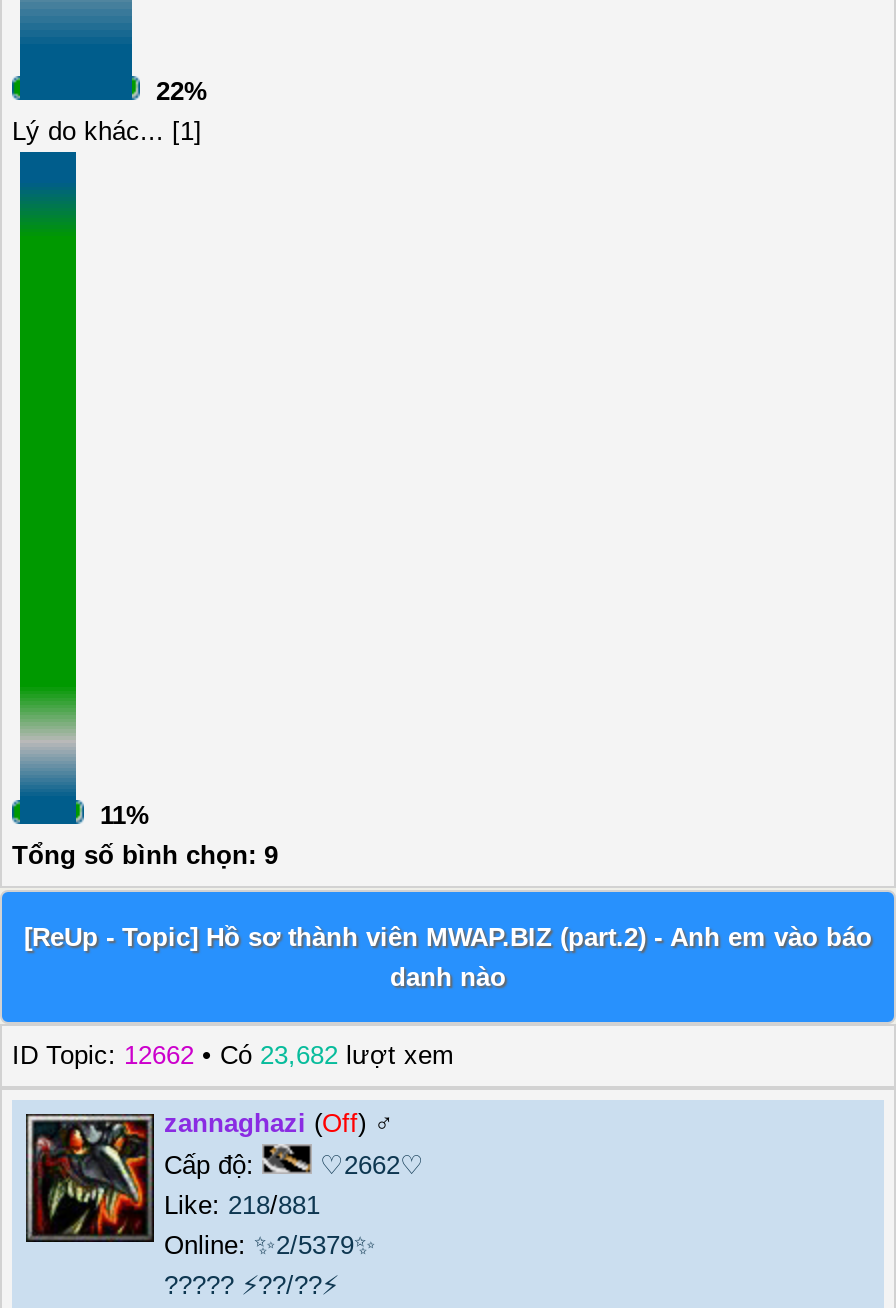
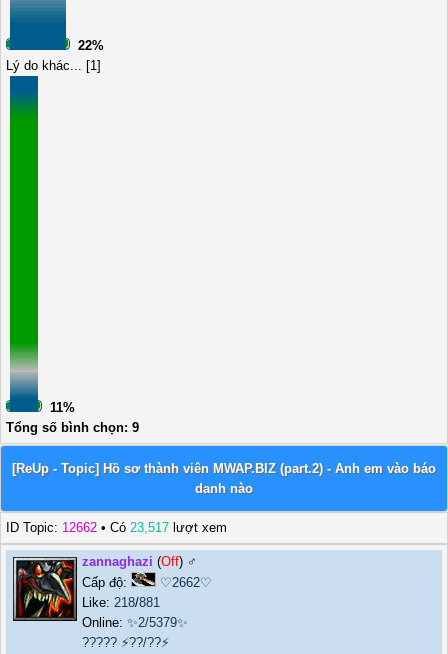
[12,1041,454,1071] ID Topic: 12662 • Có 23,682 lượt xem -> [6,520,227,535] ID Topic: 12662 • Có 23,517 lượt xem

